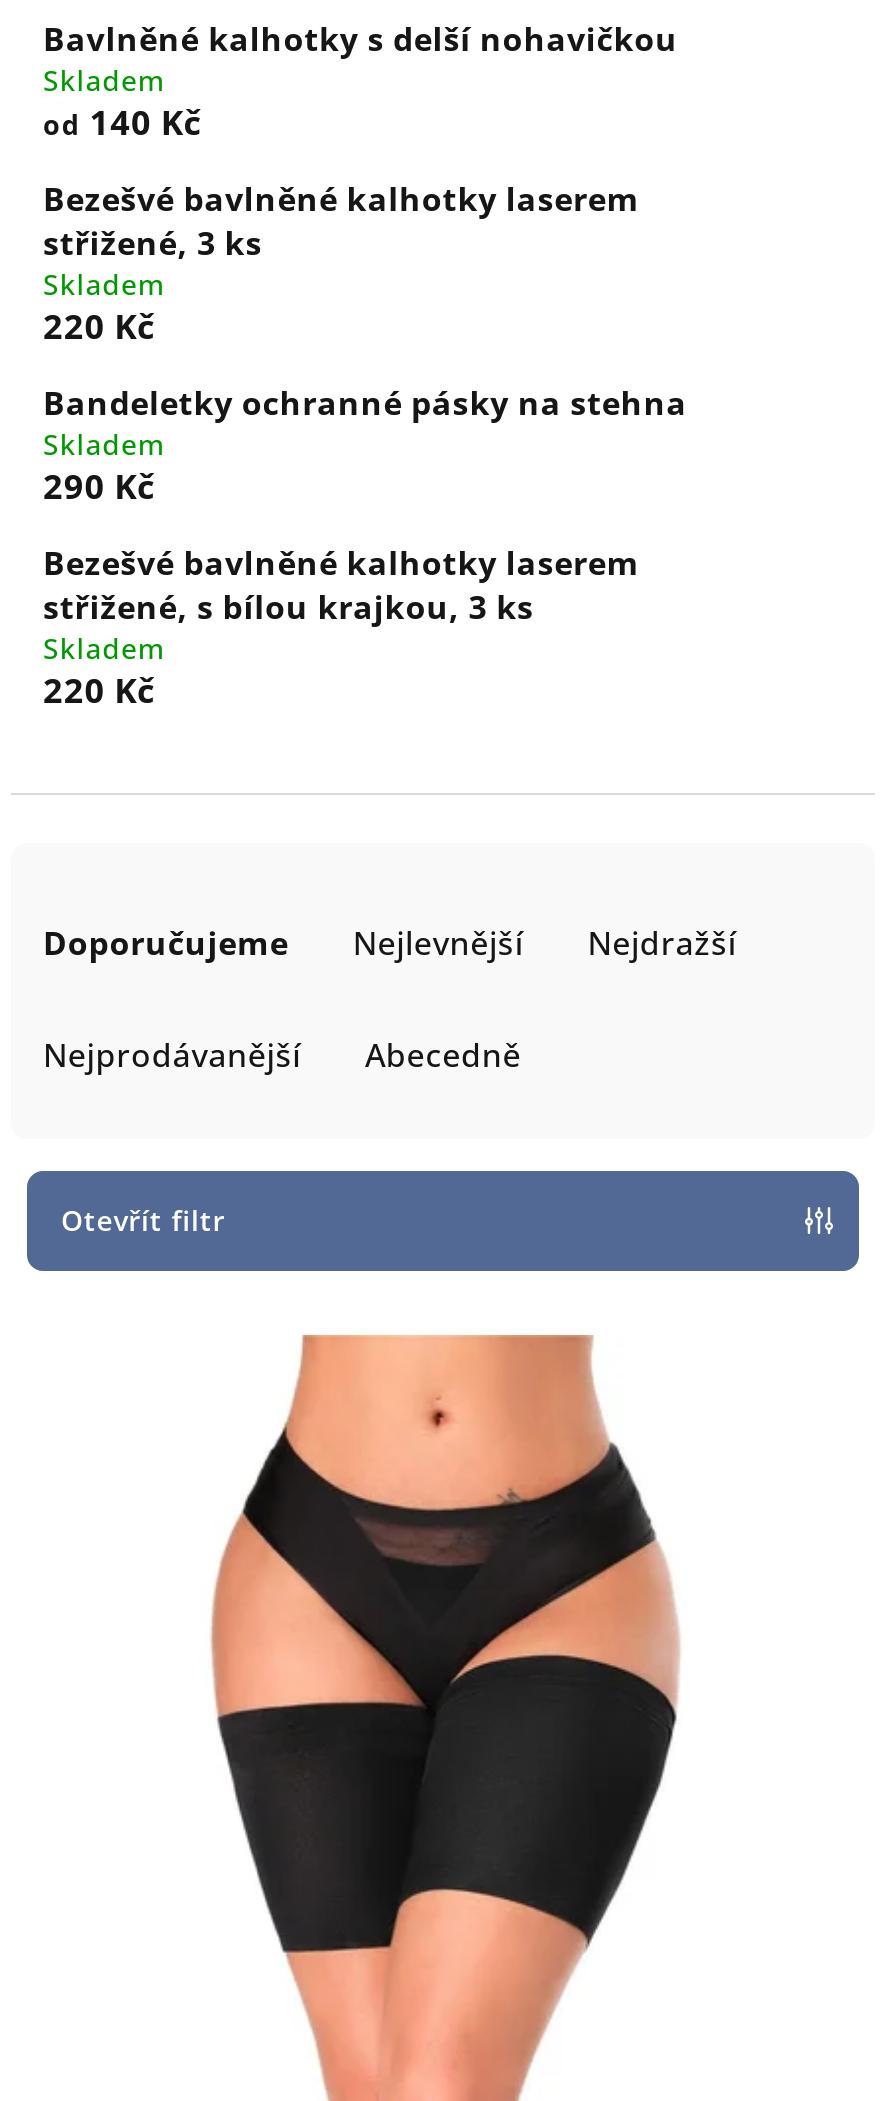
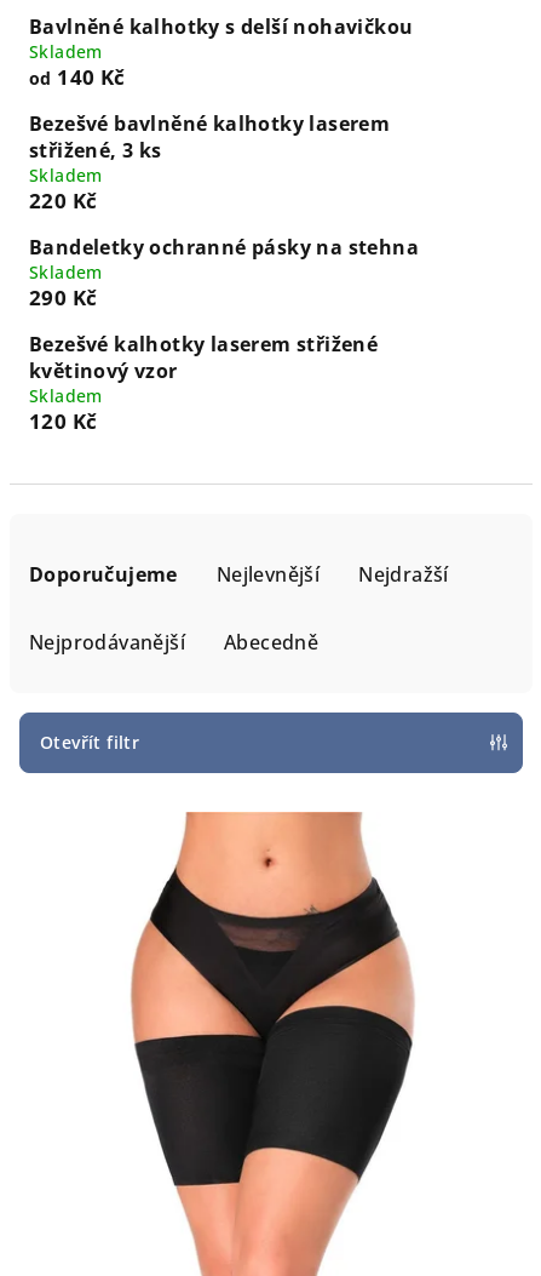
[43,541,639,629] Bezešvé bavlněné kalhotky laserem | střižené, s bílou krajkou, 3 ks -> [29,331,378,384] Bezešvé kalhotky laserem střižené | květinový vzor
[43,667,156,713] 220 Kč -> [29,407,97,435] 120 Kč

